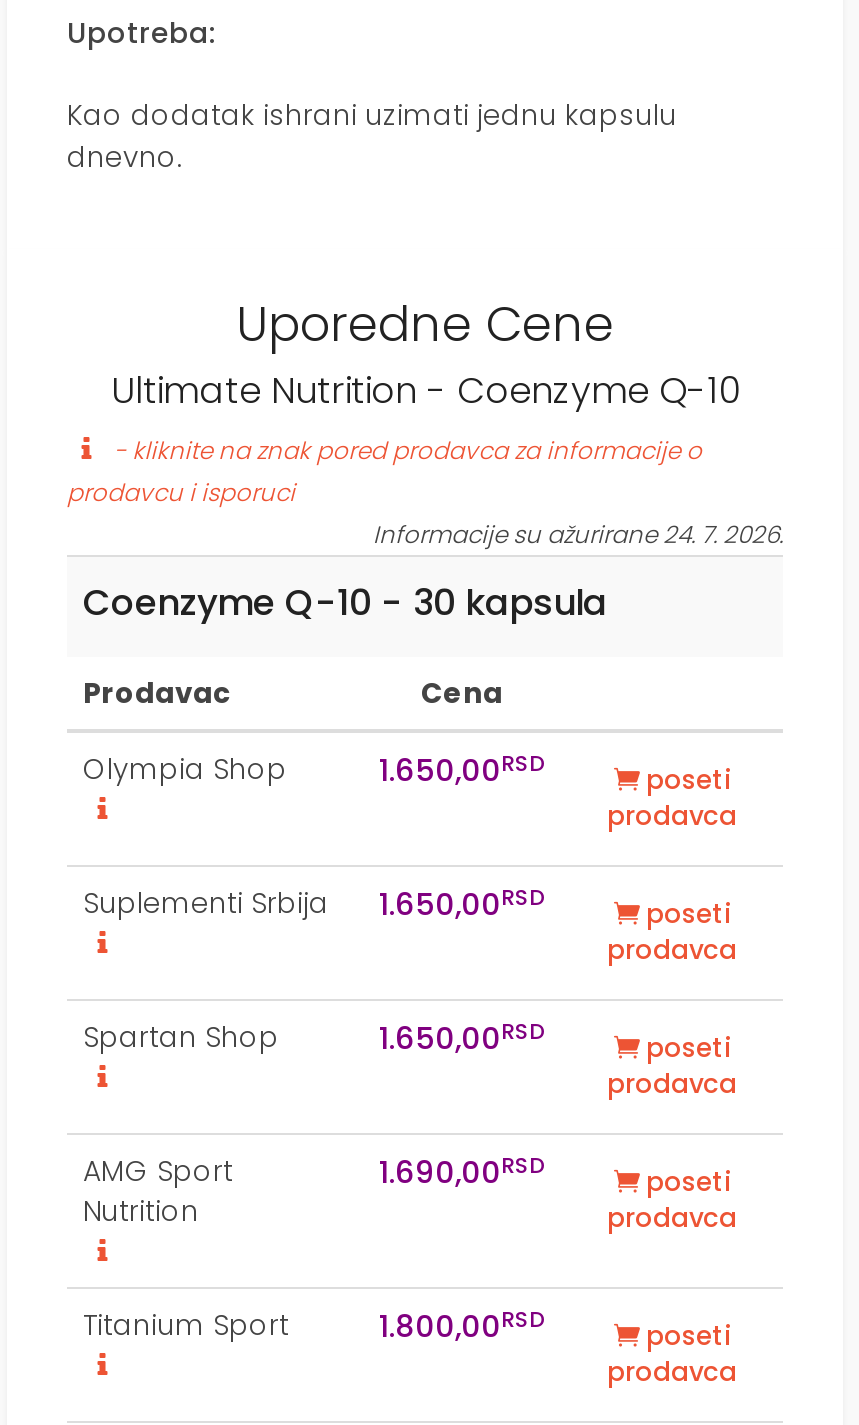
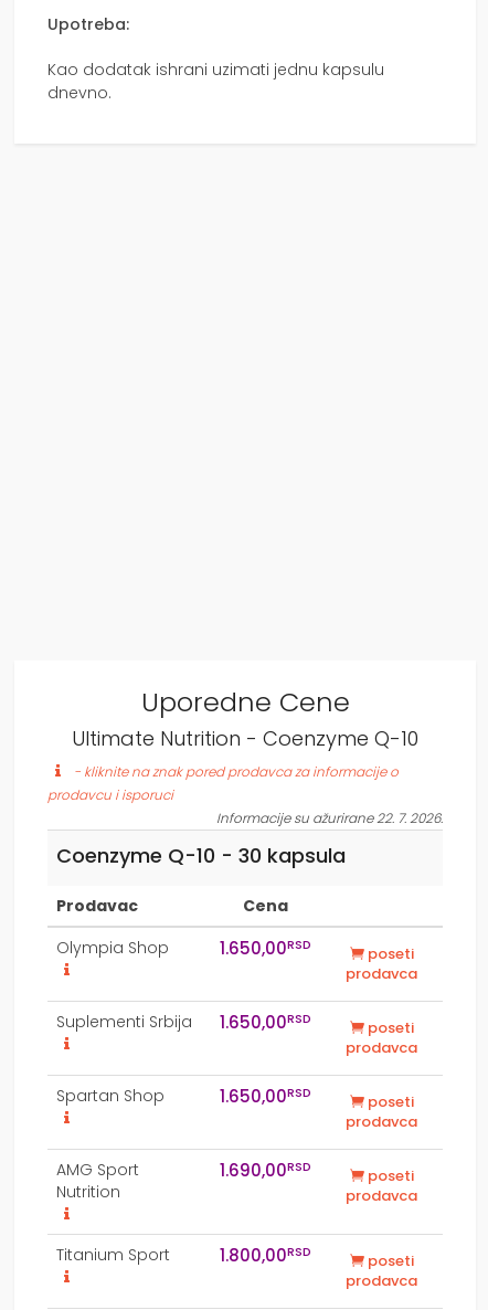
[373,519,783,551] Informacije su ažurirane 24. 7. 2026. -> [216,810,443,827] Informacije su ažurirane 22. 7. 2026.

